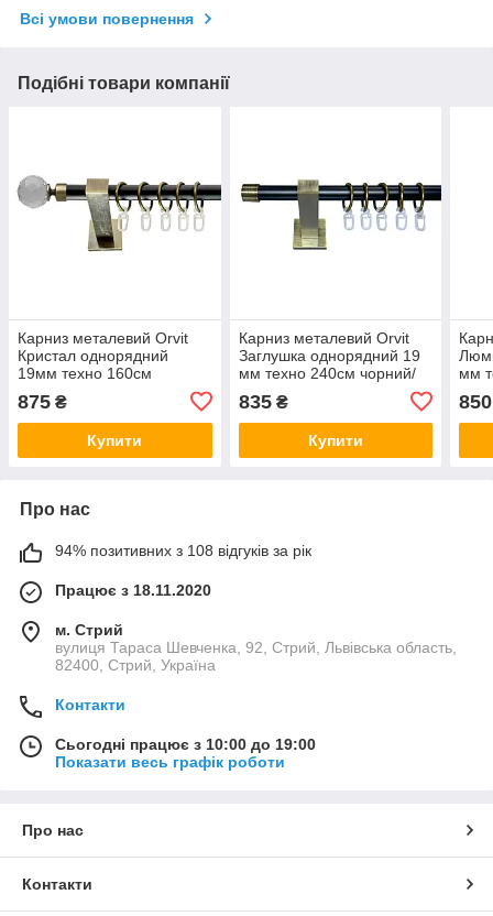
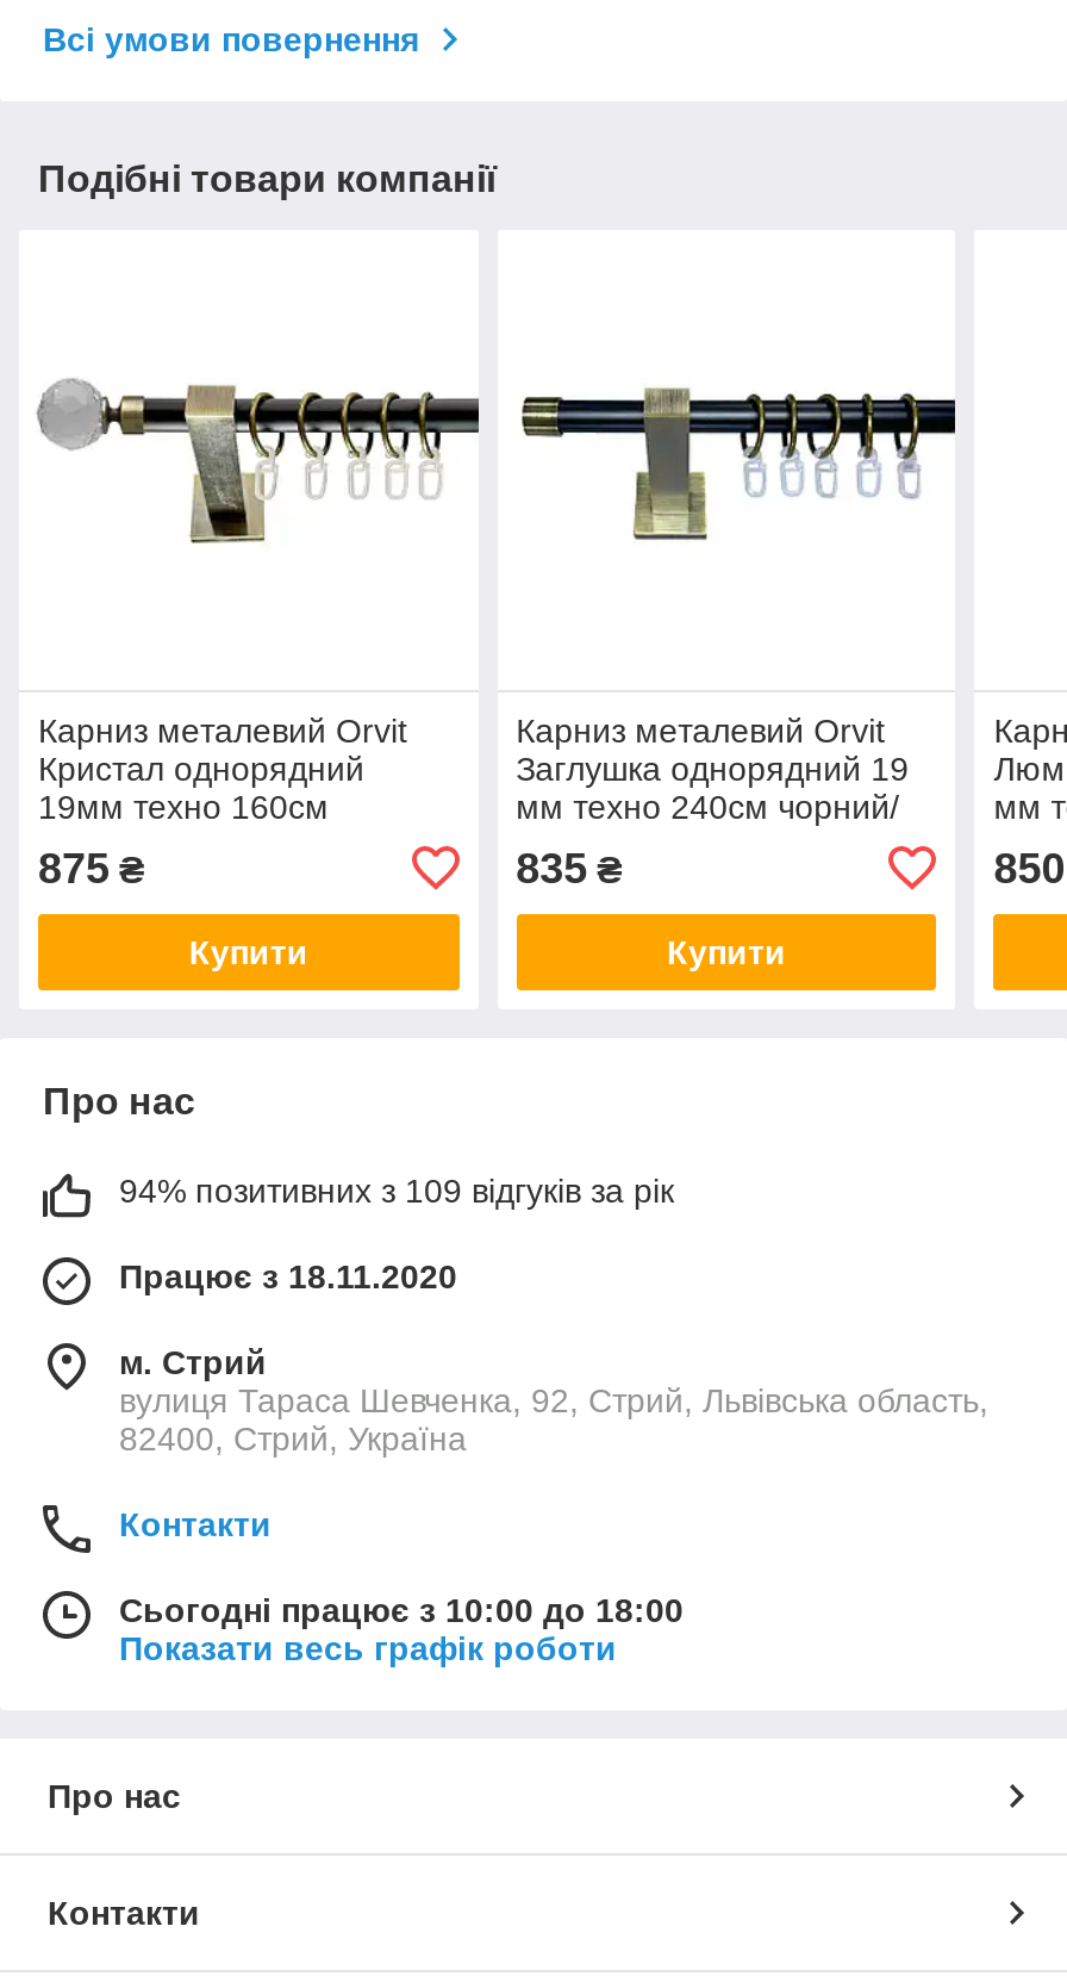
[55,541,311,559] 94% позитивних з 108 відгуків за рік -> [119,1171,674,1209] 94% позитивних з 109 відгуків за рік
[55,735,316,753] Сьогодні працює з 10:00 до 19:00 -> [119,1591,684,1629] Сьогодні працює з 10:00 до 18:00

